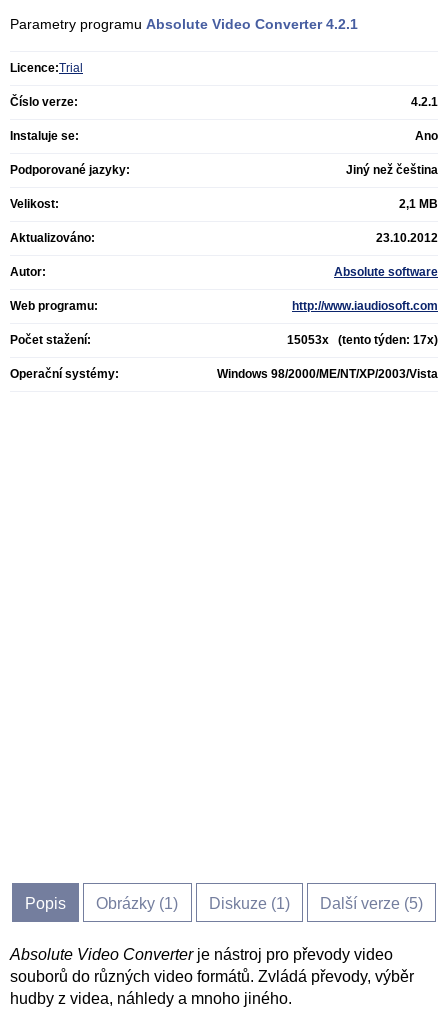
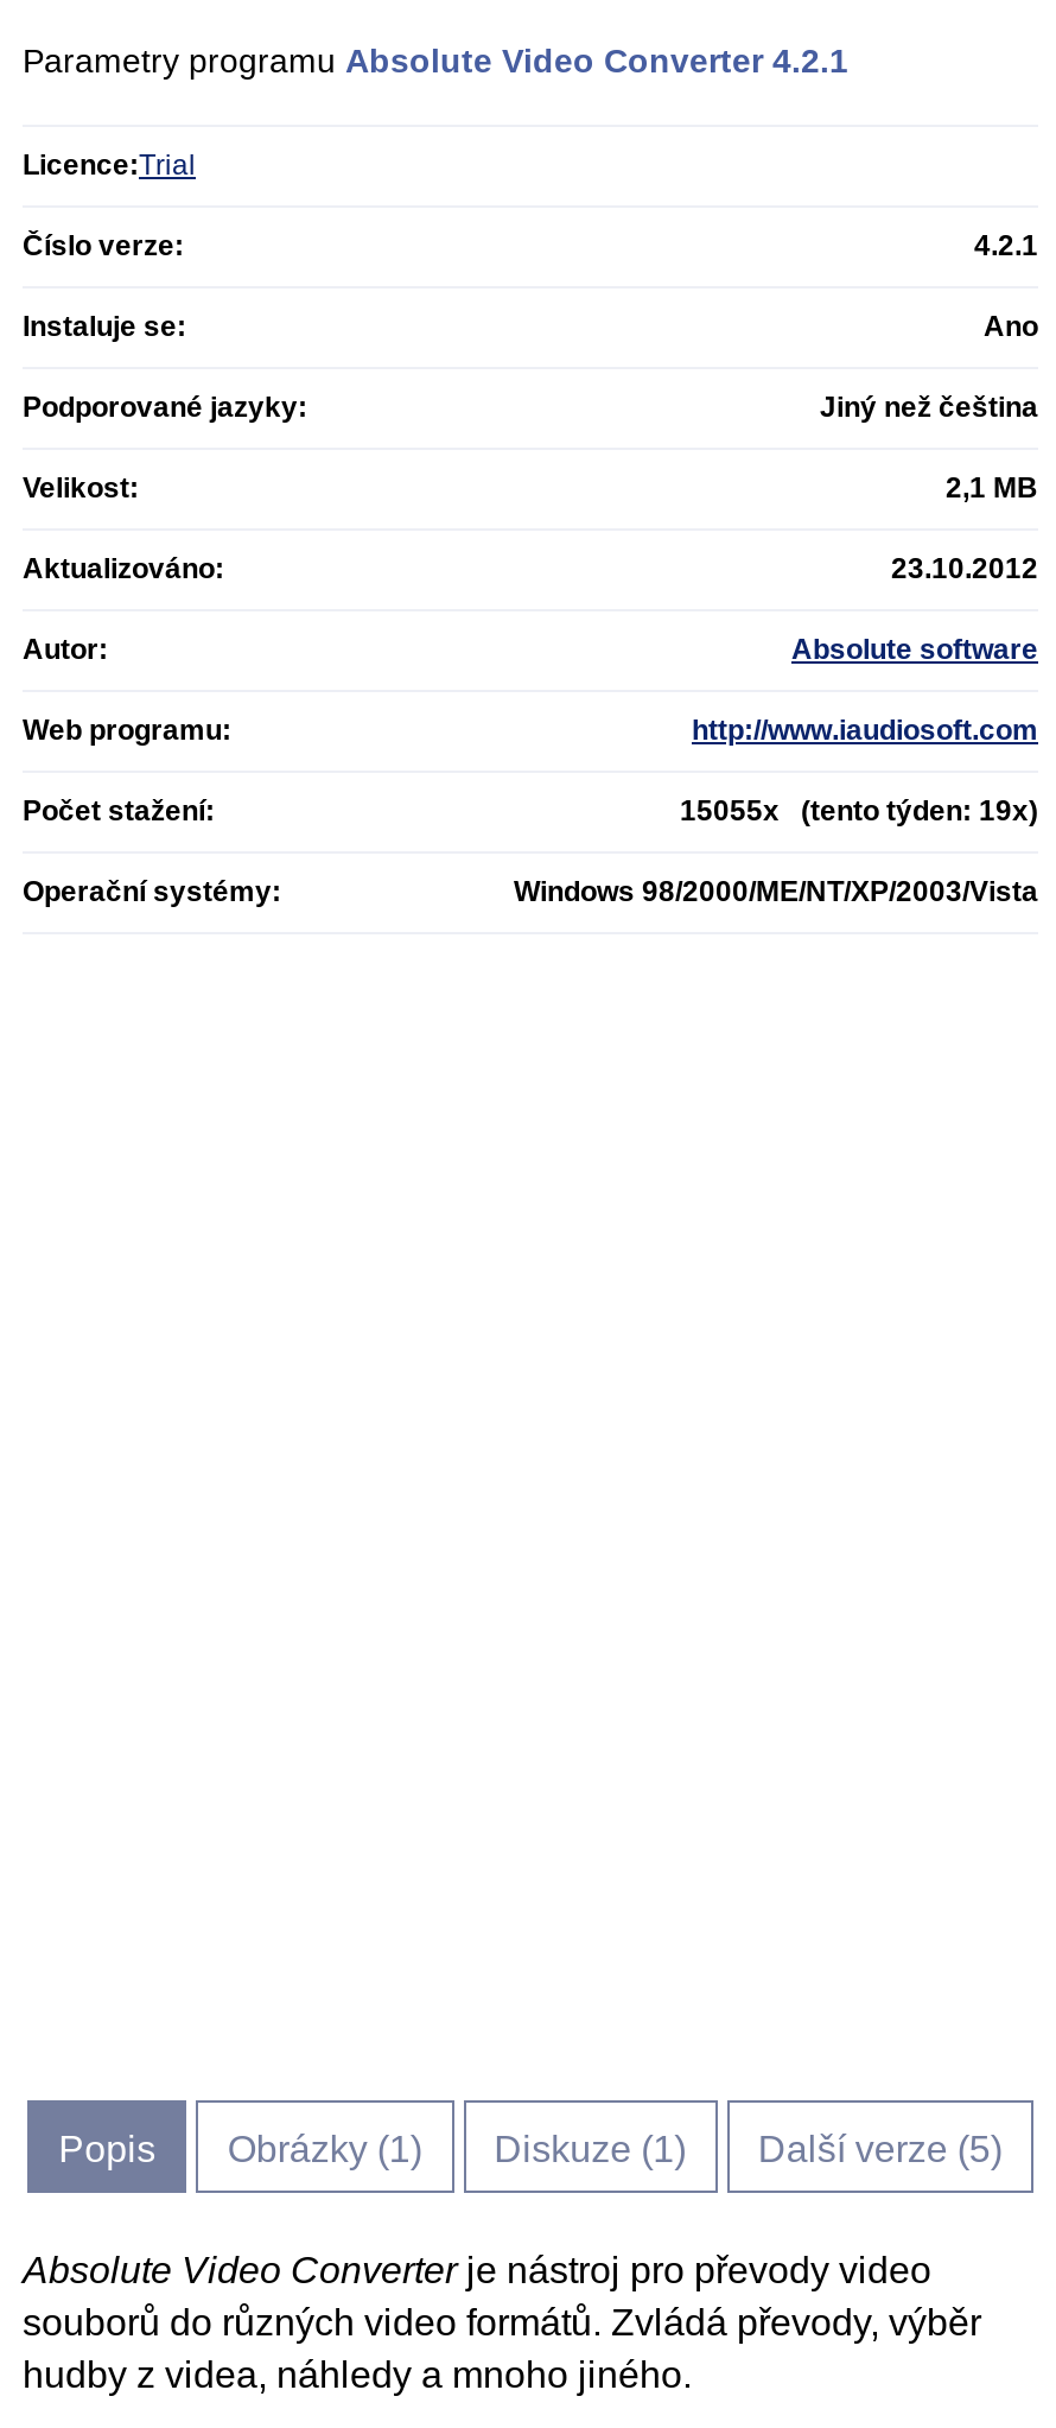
[287,333,438,347] 15053x (tento týden: 17x) -> [680,794,1038,828] 15055x (tento týden: 19x)

